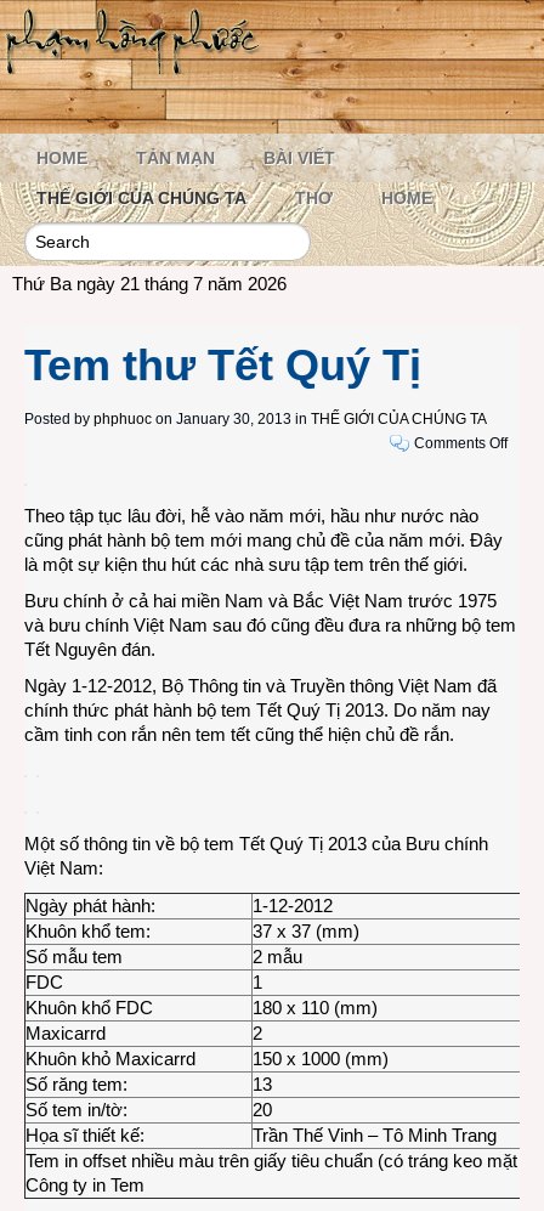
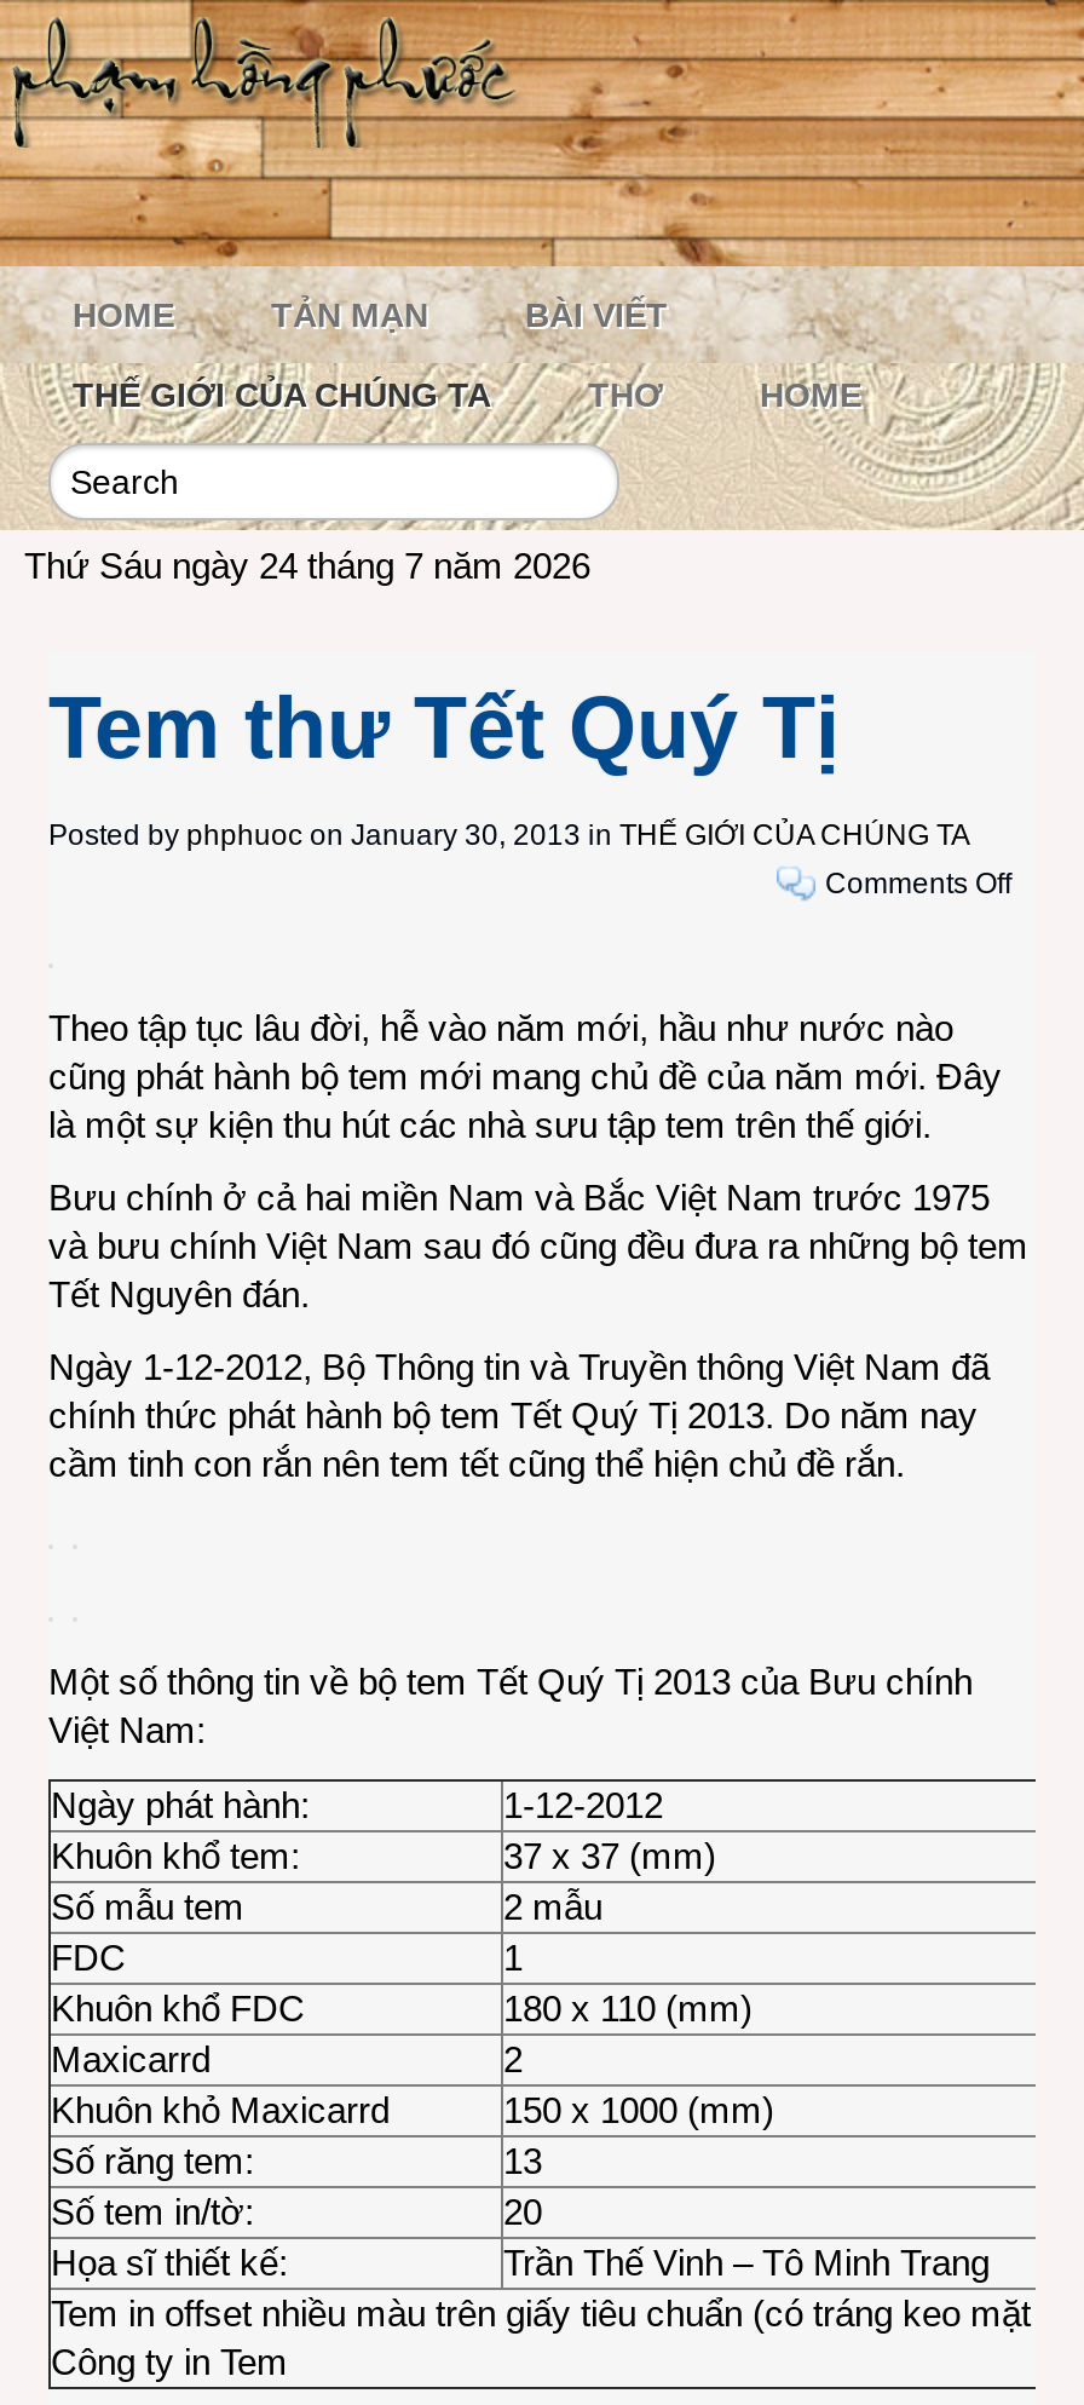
[12,273,287,294] Thứ Ba ngày 21 tháng 7 năm 2026 -> [24,545,590,586] Thứ Sáu ngày 24 tháng 7 năm 2026

